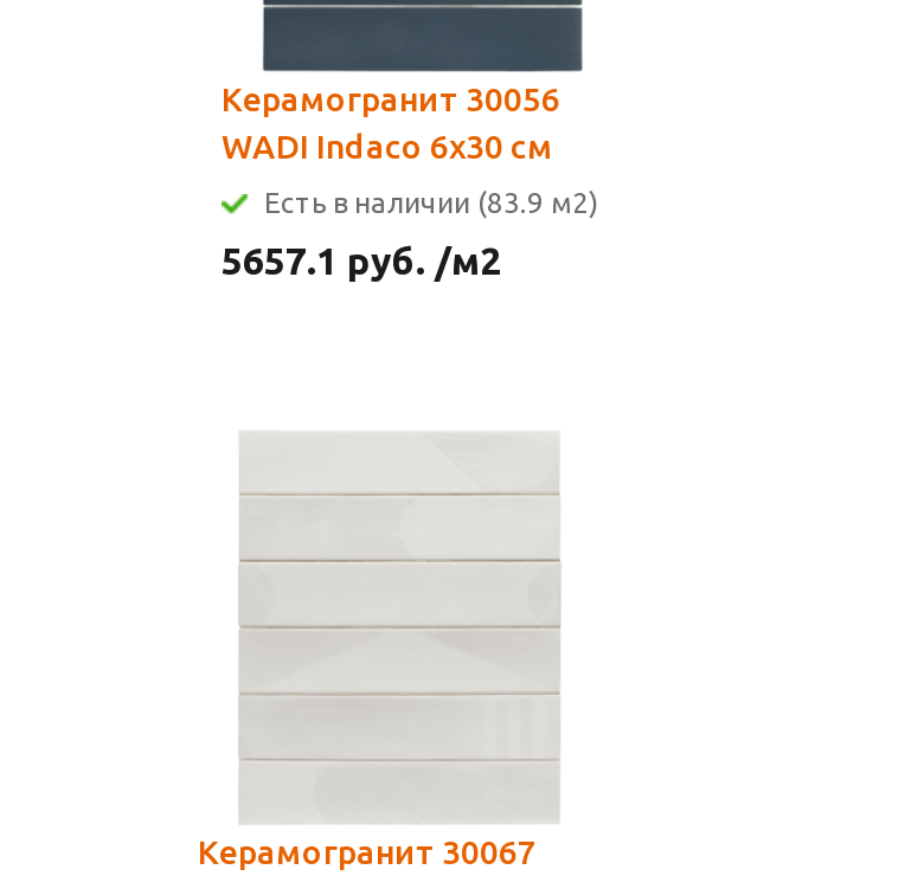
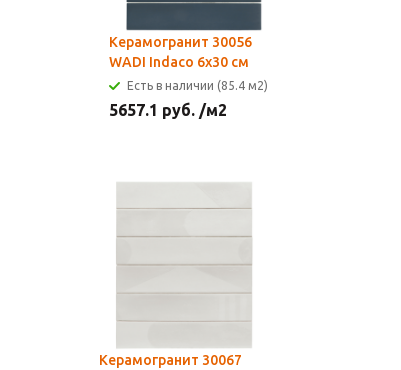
[264,187,598,218] Есть в наличии (83.9 м2) -> [127,79,268,92] Есть в наличии (85.4 м2)

